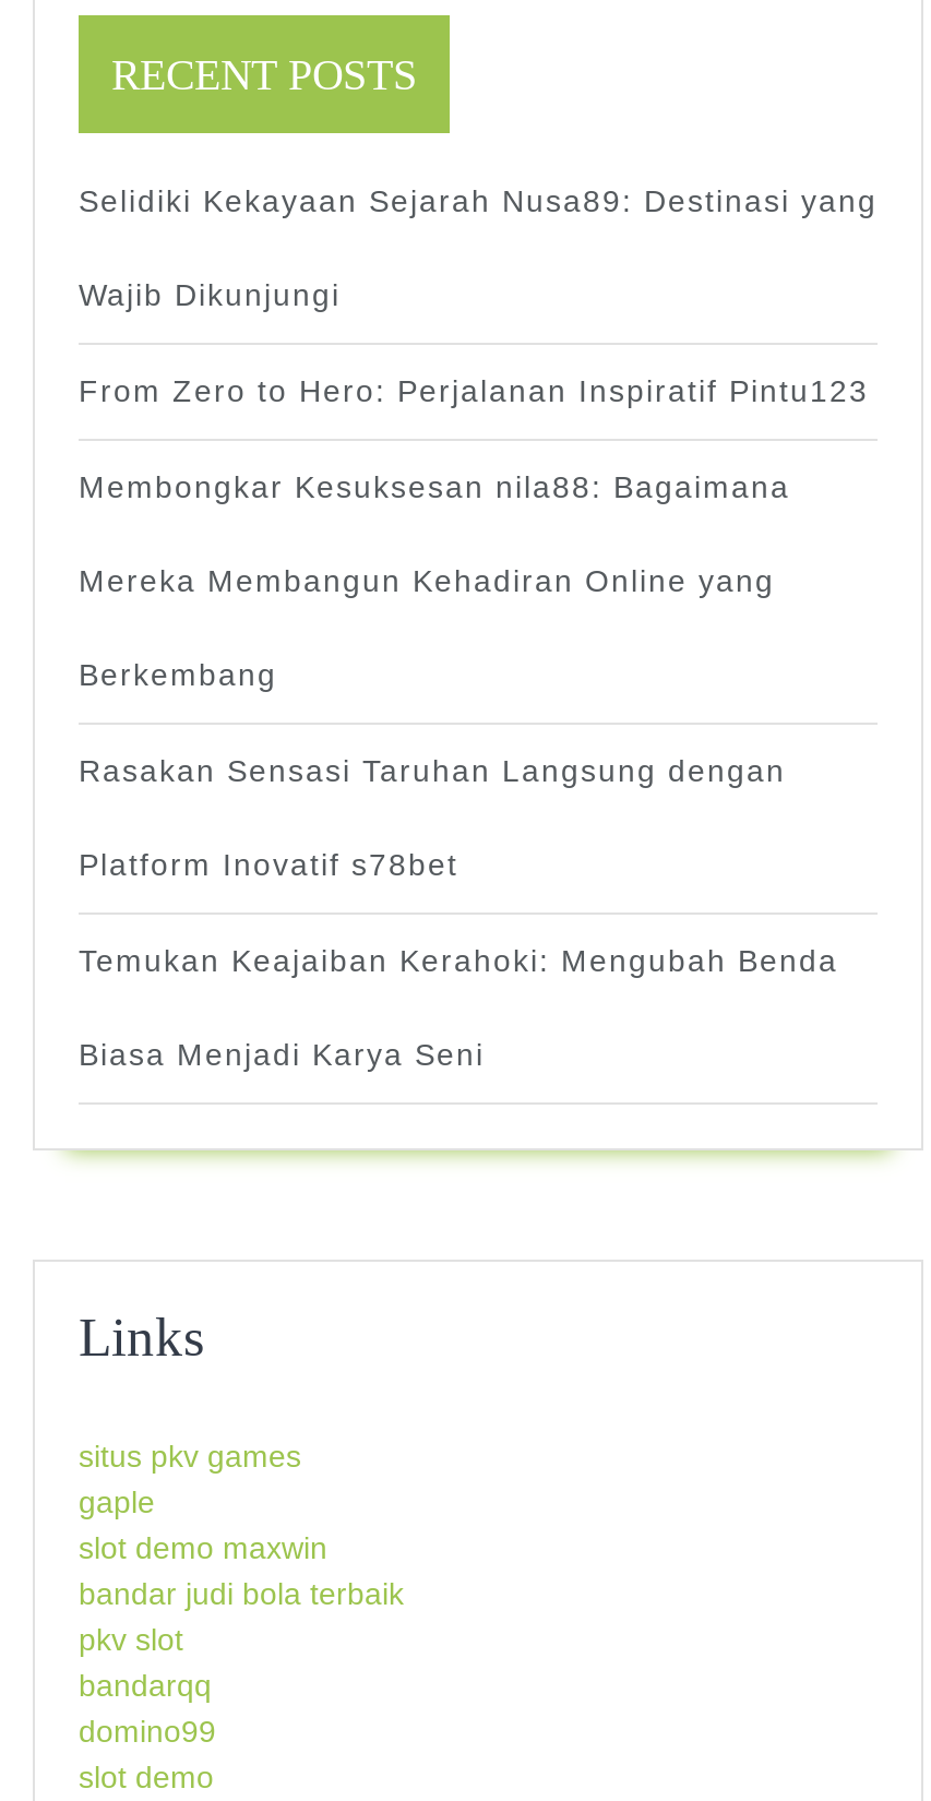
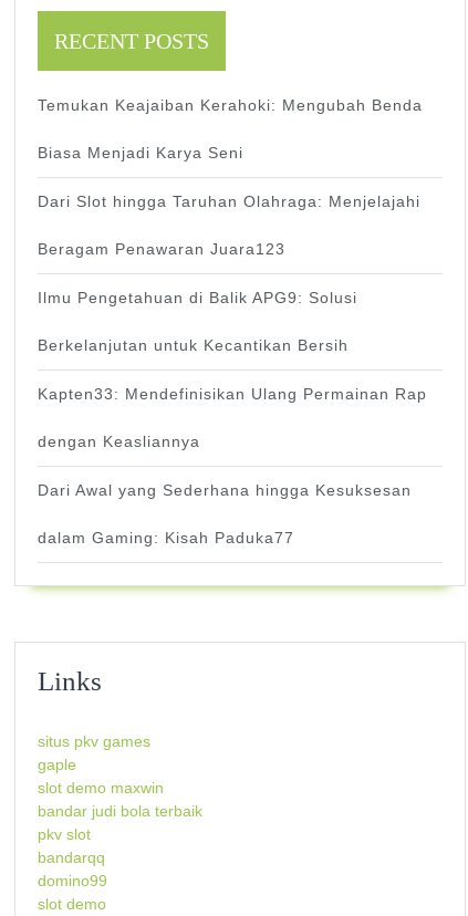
[79,184,878,882] Selidiki Kekayaan Sejarah Nusa89: Destinasi yang | Wajib Dikunjungi | From Zero to Hero: Perjalanan Inspiratif Pintu123 | Membongkar Kesuksesan nila88: Bagaimana | Mereka Membangun Kehadiran Online yang | Berkembang | Rasakan Sensasi Taruhan Langsung dengan | Platform Inovatif s78bet -> none
moved [79,944,838,1072] -> [38,96,423,162]: Temukan Keajaiban Kerahoki: Mengubah Benda | Biasa Menjadi Karya Seni
none -> [38,193,427,547] Dari Slot hingga Taruhan Olahraga: Menjelajahi | Beragam Penawaran Juara123 | Ilmu Pengetahuan di Balik APG9: Solusi | Berkelanjutan untuk Kecantikan Bersih | Kapten33: Mendefinisikan Ulang Permainan Rap | dengan Keasliannya | Dari Awal yang Sederhana hingga Kesuksesan | dalam Gaming: Kisah Paduka77

